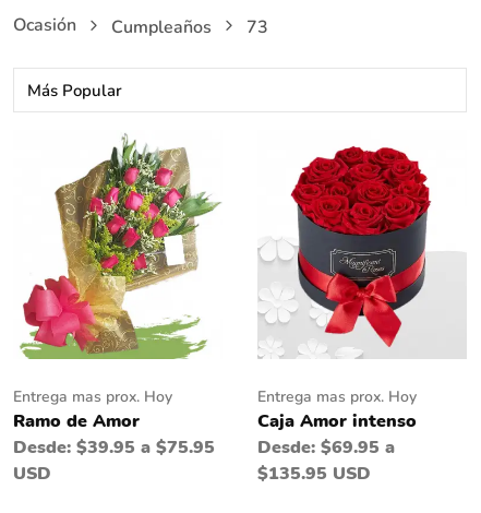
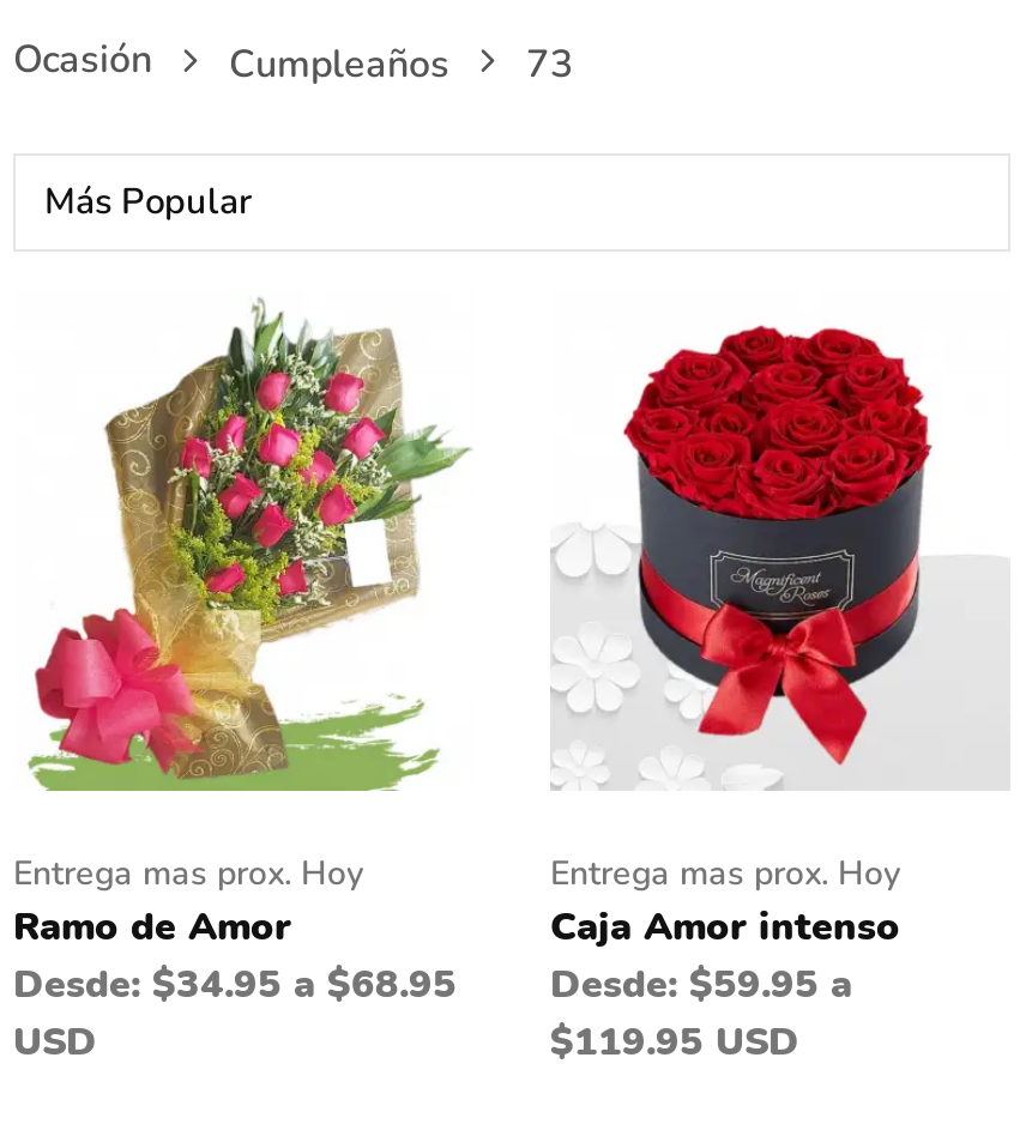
[13,435,215,459] Desde: $39.95 a $75.95 -> [13,960,457,1013] Desde: $34.95 a $68.95
[257,435,395,459] Desde: $69.95 a -> [550,960,852,1013] Desde: $59.95 a
[257,461,371,485] $135.95 USD -> [550,1018,799,1070] $119.95 USD

